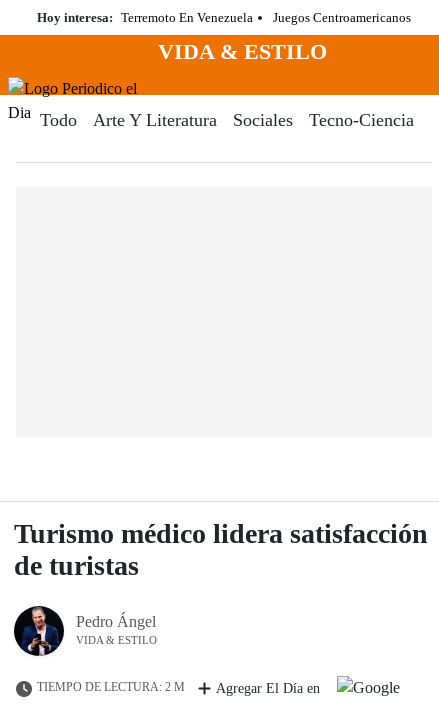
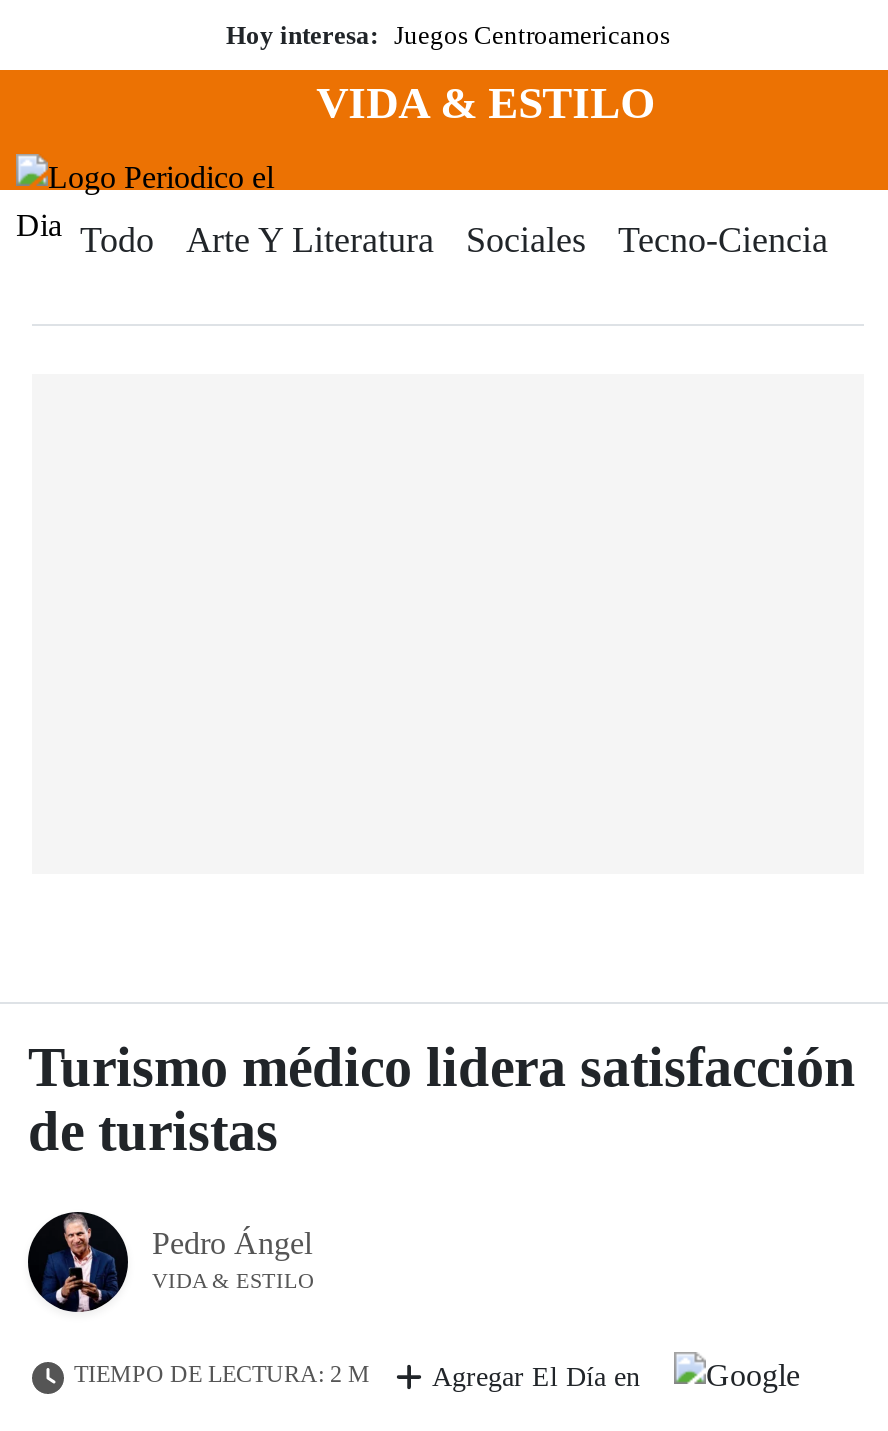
[37,10,411,25] Hoy interesa: Terremoto En Venezuela | Juegos Centroamericanos -> [226,20,670,50] Hoy interesa: Juegos Centroamericanos

